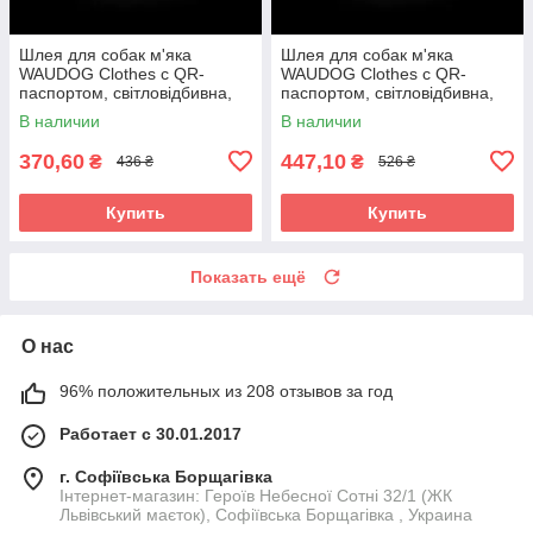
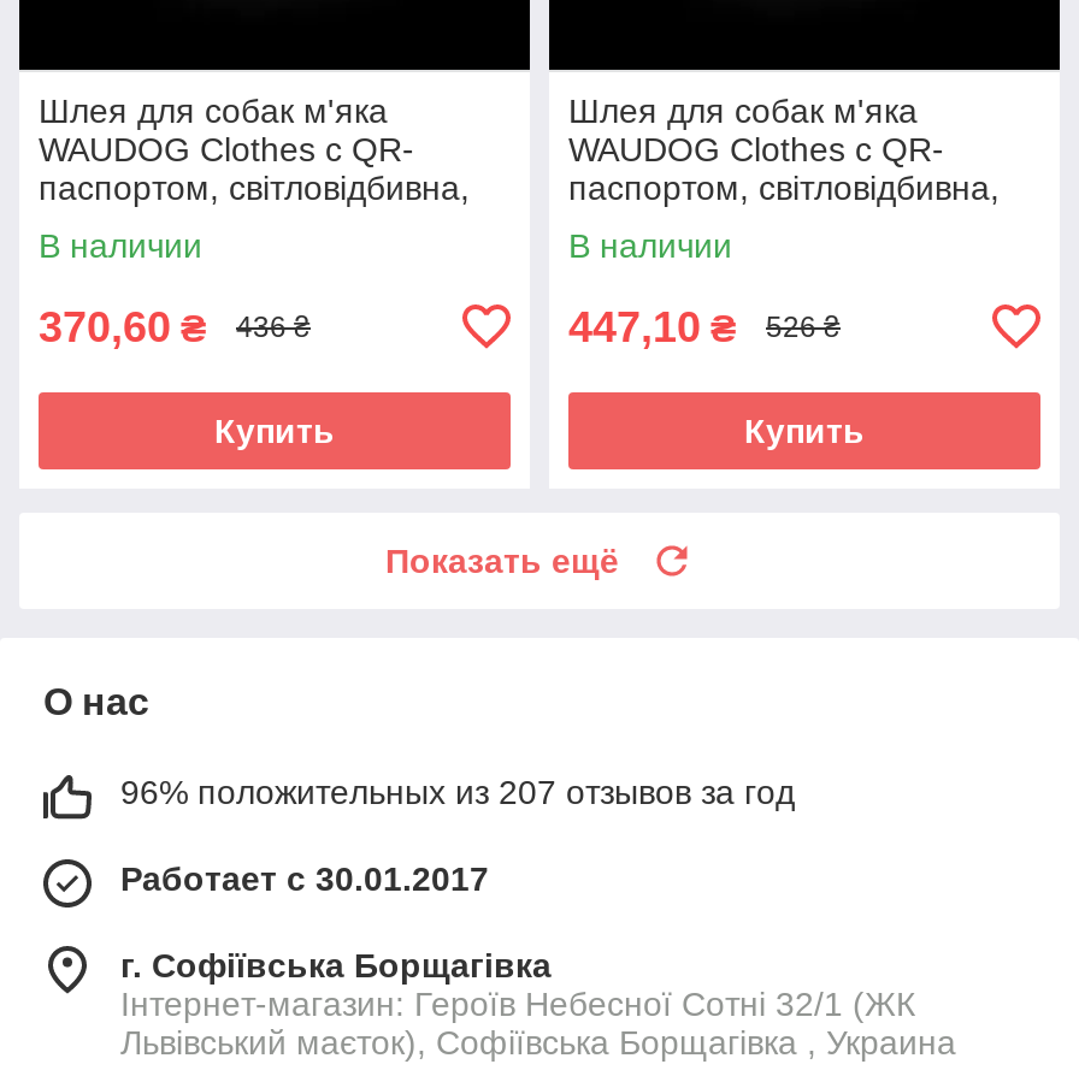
[59,381,393,400] 96% положительных из 208 отзывов за год -> [120,772,795,811] 96% положительных из 207 отзывов за год

